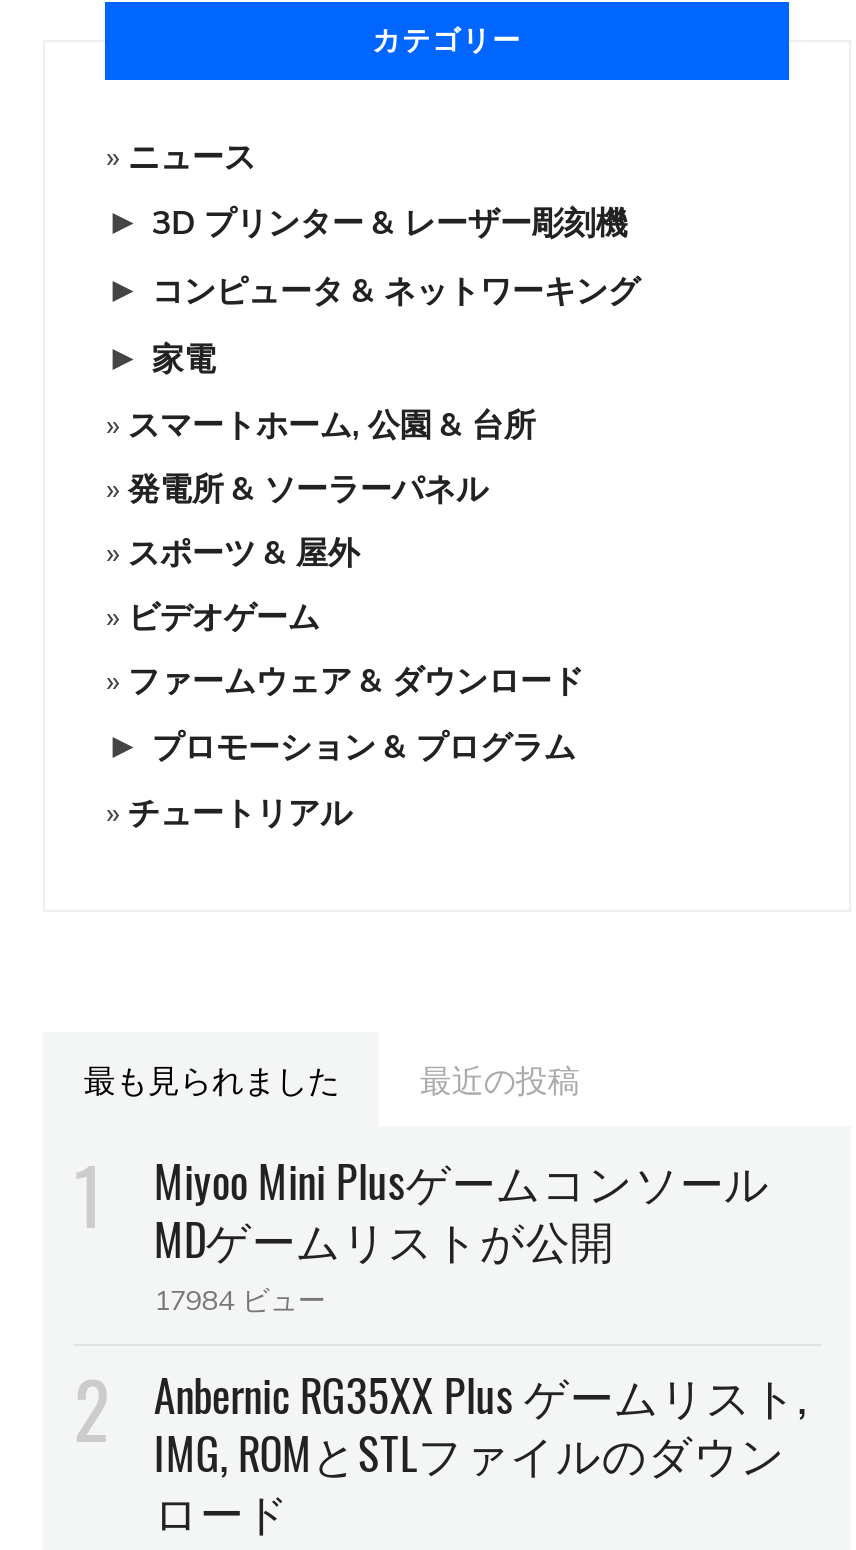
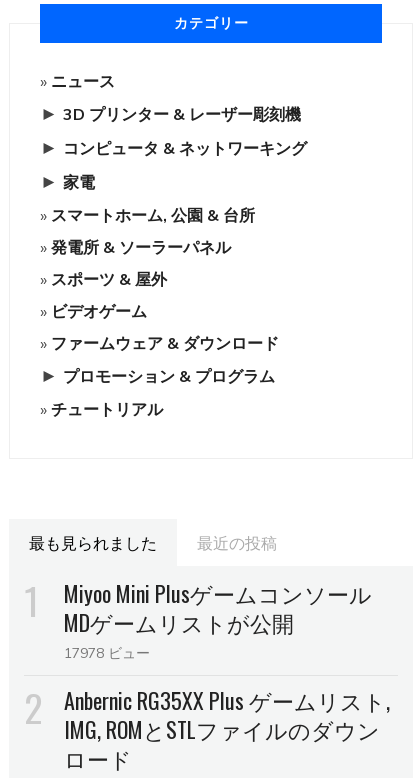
[154,1282,326,1318] 17984 ビュー -> [64,644,150,662] 17978 ビュー

